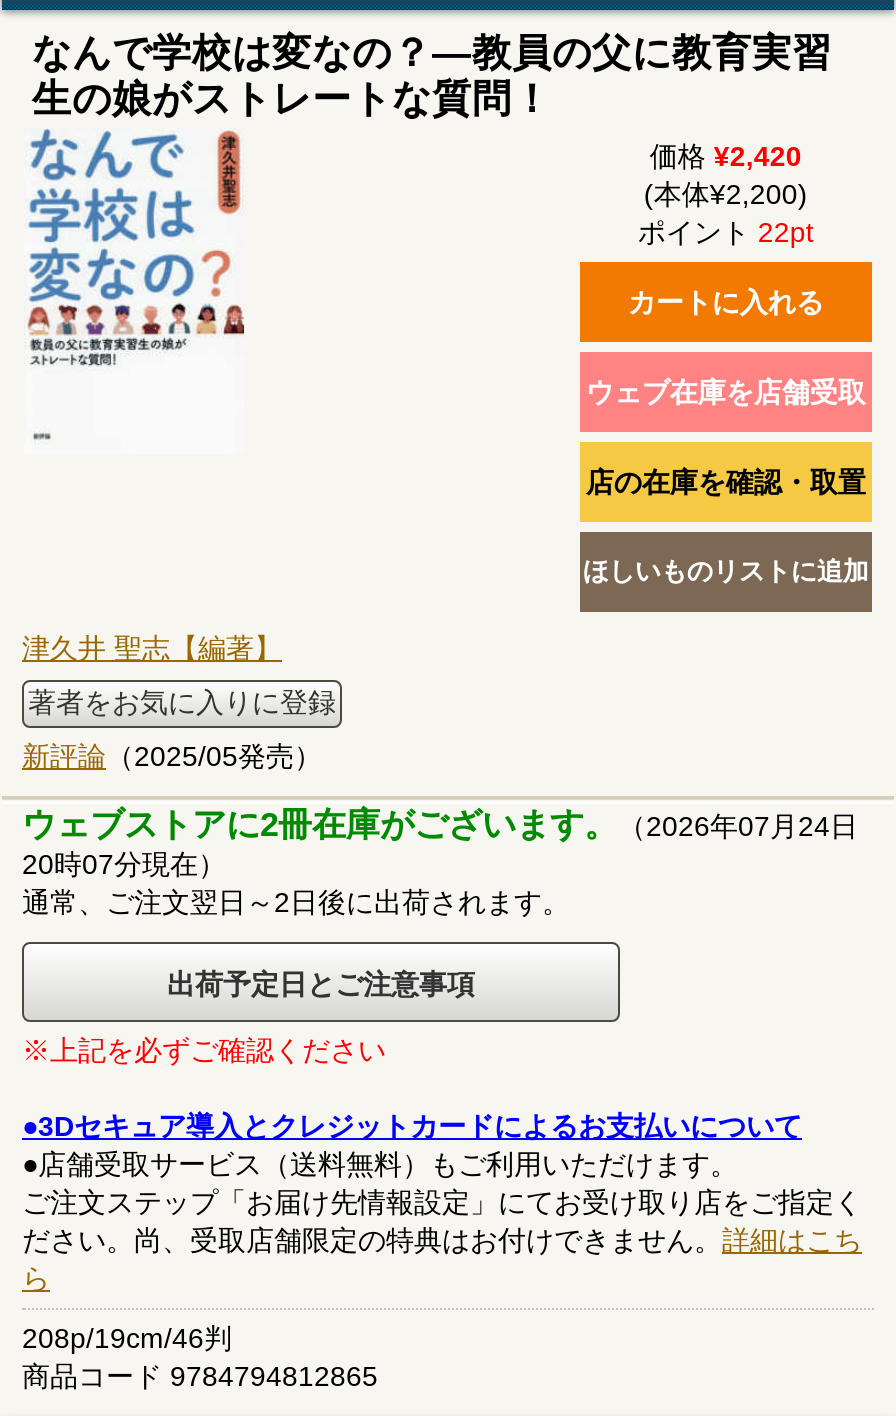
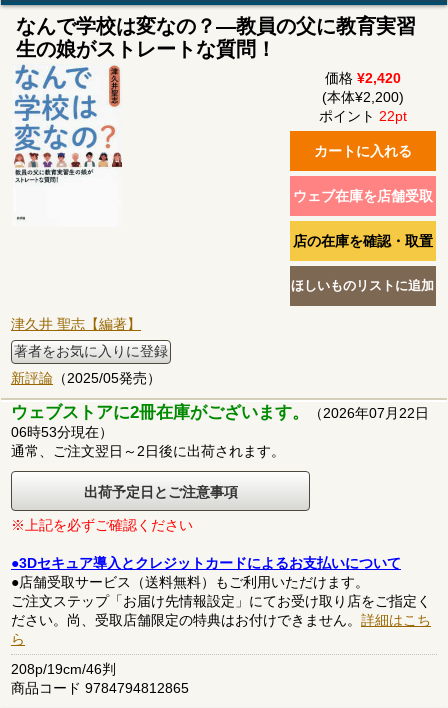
[22,806,858,844] ウェブストアに2冊在庫がございます。（2026年07月24日 -> [11,403,429,422] ウェブストアに2冊在庫がございます。（2026年07月22日
[22,848,226,880] 20時07分現在） -> [11,424,113,440] 06時53分現在）

